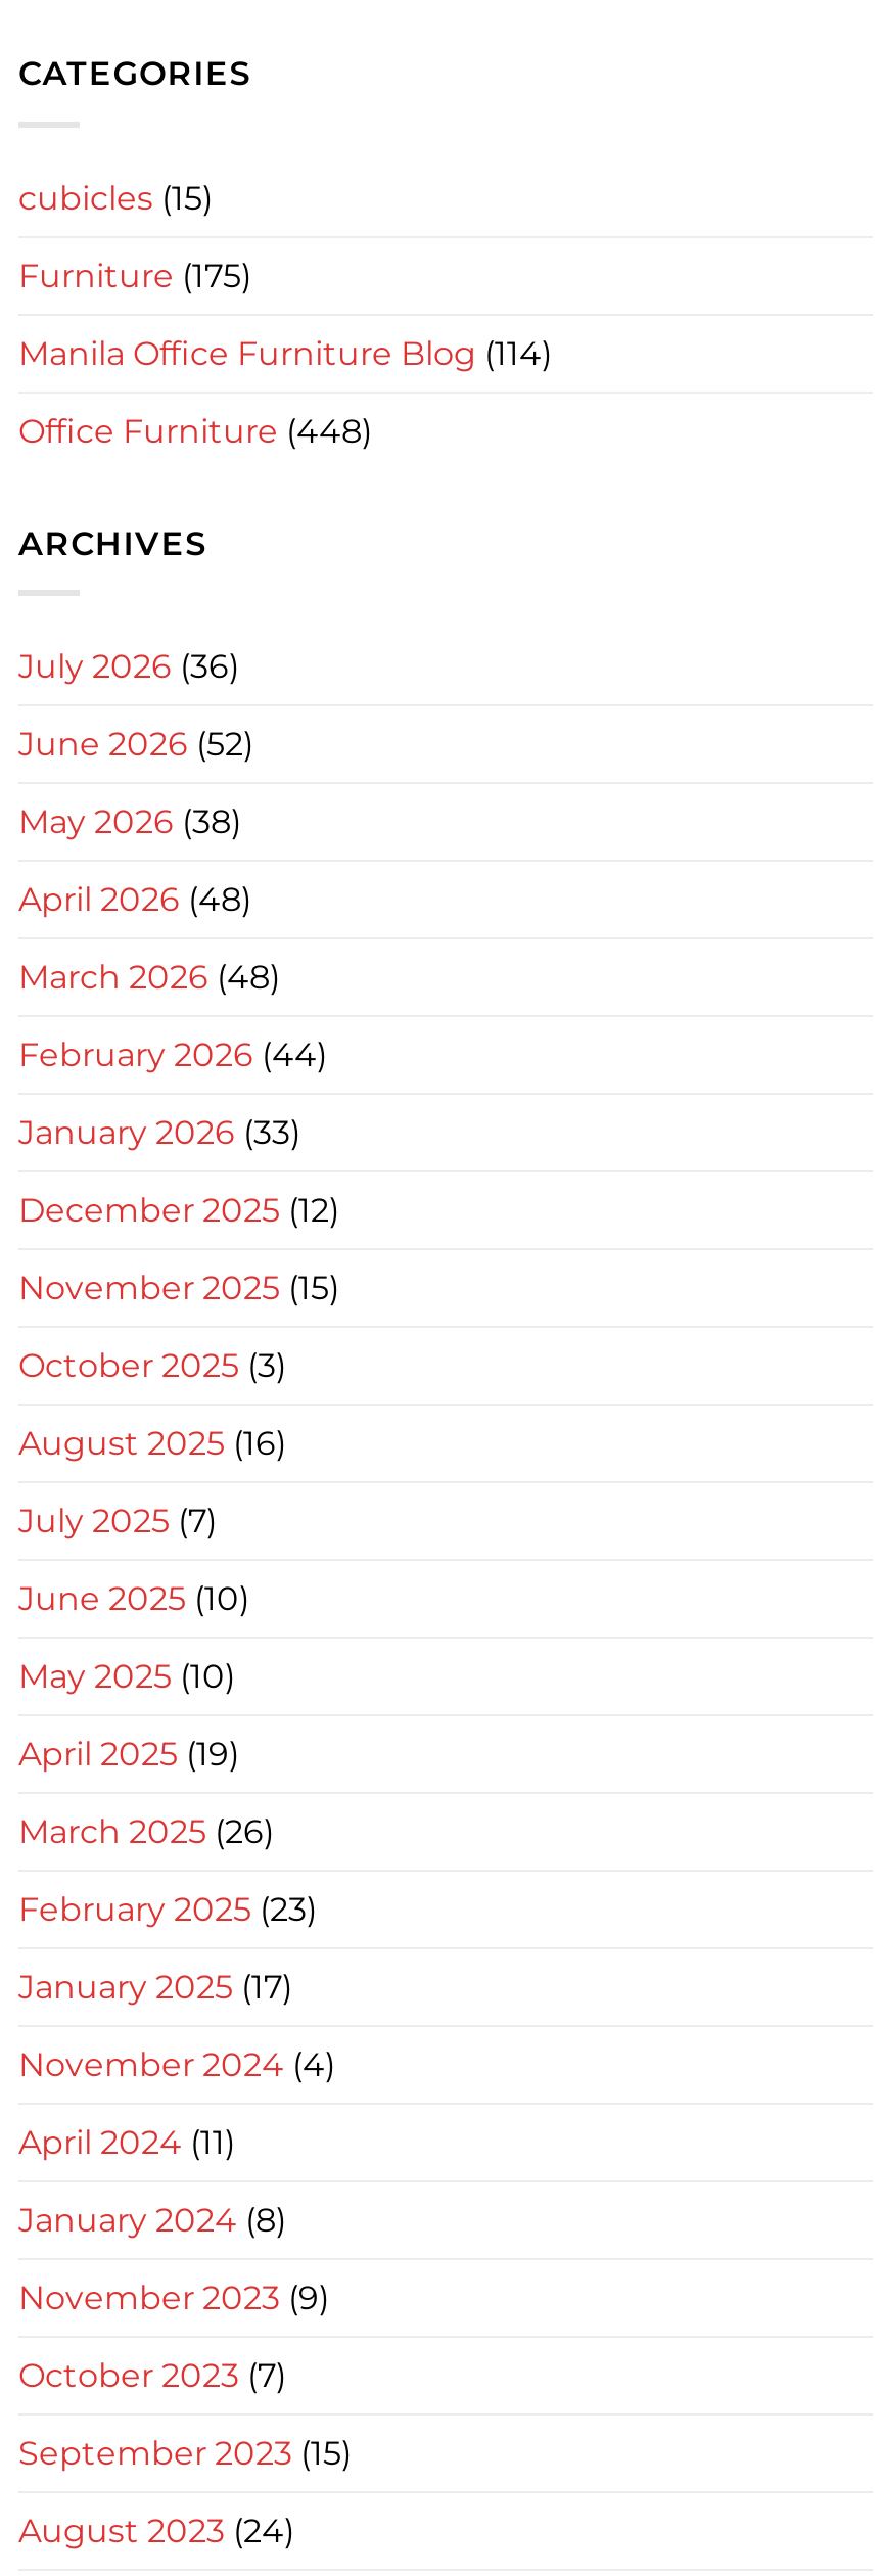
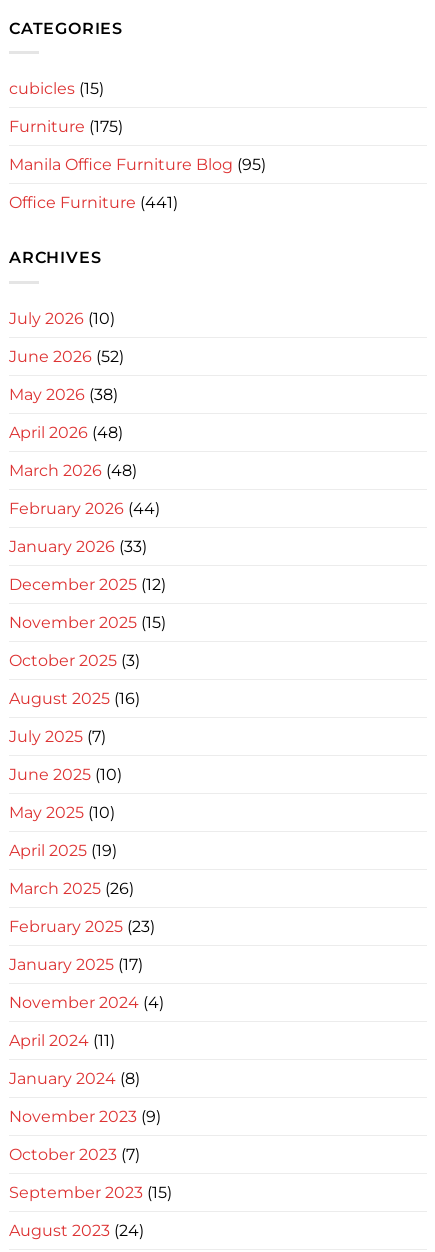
[18,333,552,372] Manila Office Furniture Blog (114) -> [9,155,266,174] Manila Office Furniture Blog (95)
[18,411,372,450] Office Furniture (448) -> [9,193,178,212] Office Furniture (441)
[18,647,239,686] July 2026 (36) -> [9,309,115,328] July 2026 (10)

